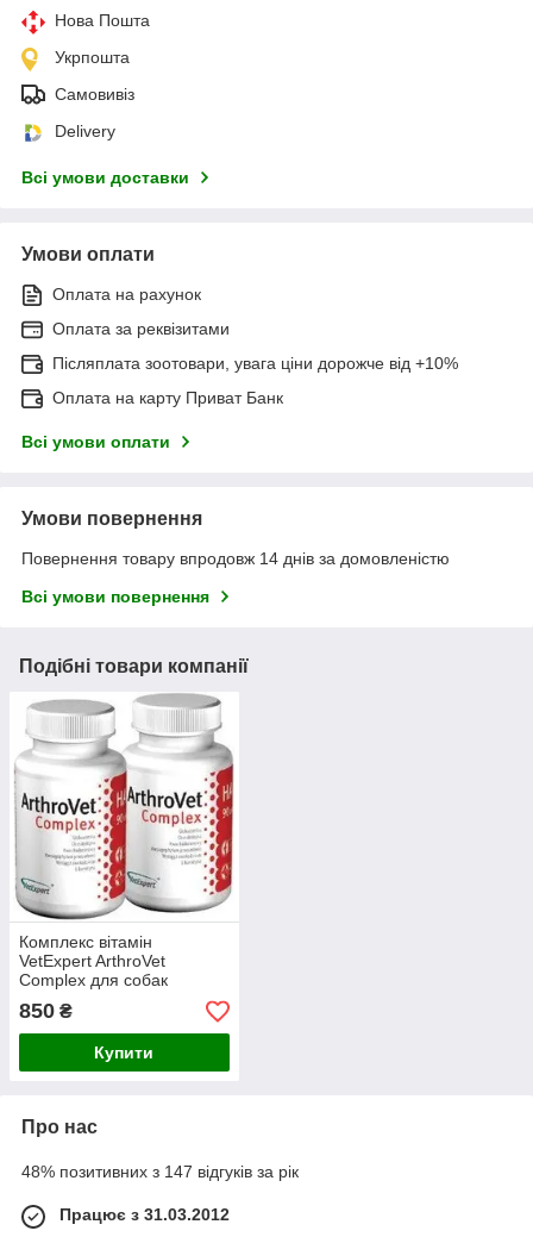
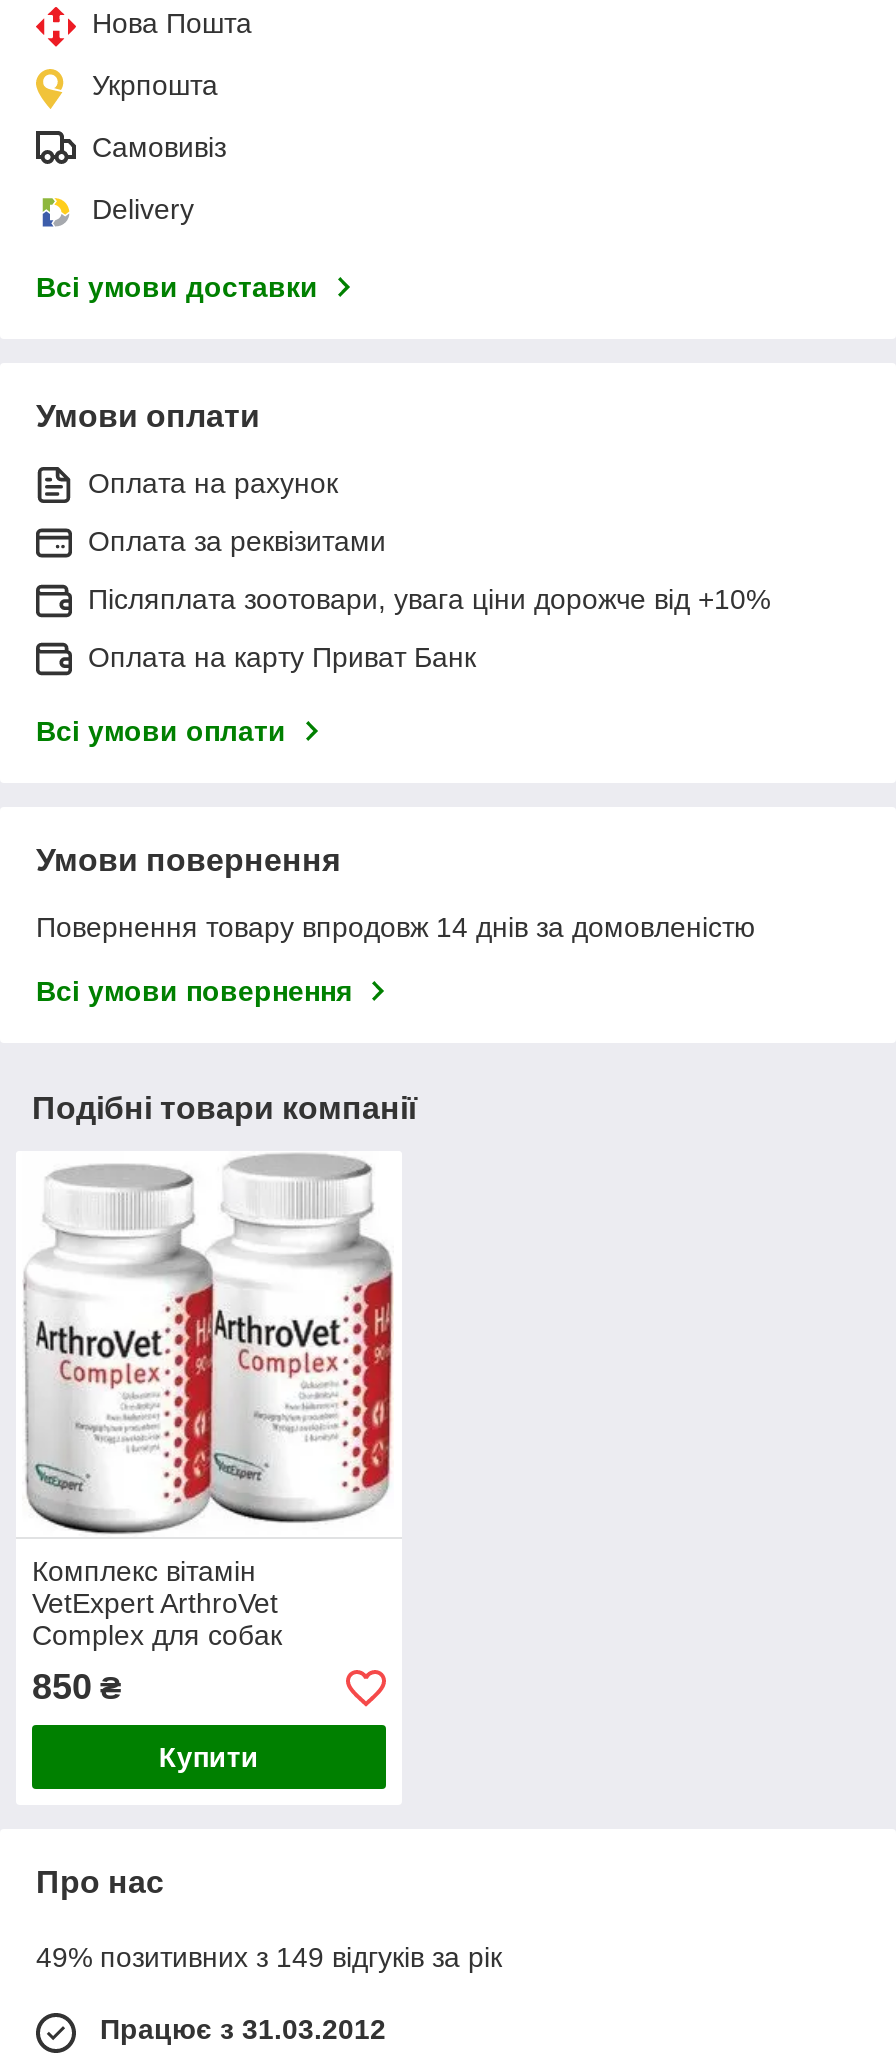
[21,1162,299,1181] 48% позитивних з 147 відгуків за рік -> [36,1941,502,1973] 49% позитивних з 149 відгуків за рік

